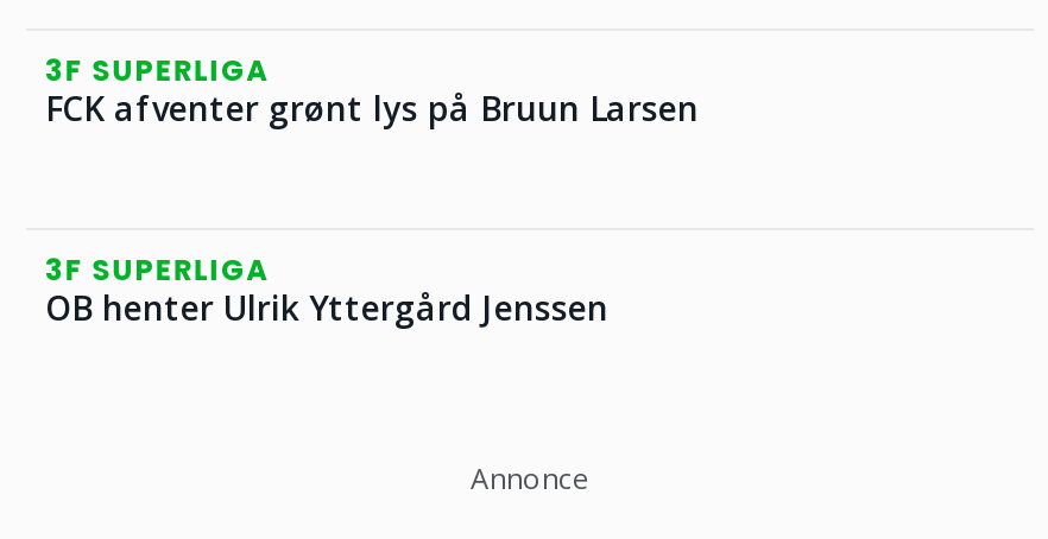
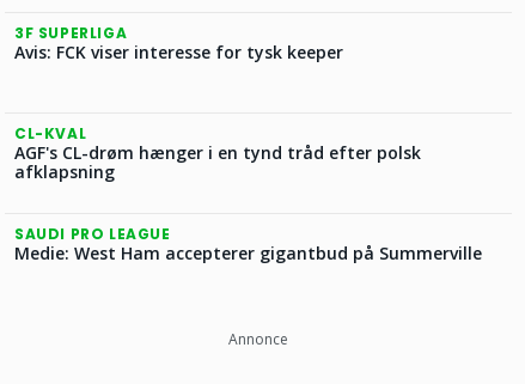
[45,86,699,132] FCK afventer grønt lys på Bruun Larsen -> [14,41,343,64] Avis: FCK viser interesse for tysk keeper
[45,250,608,331] 3F SUPERLIGA | OB henter Ulrik Yttergård Jenssen -> [14,124,482,265] CL-KVAL | AGF's CL-drøm hænger i en tynd tråd efter polsk | afklapsning | SAUDI PRO LEAGUE | Medie: West Ham accepterer gigantbud på Summerville

